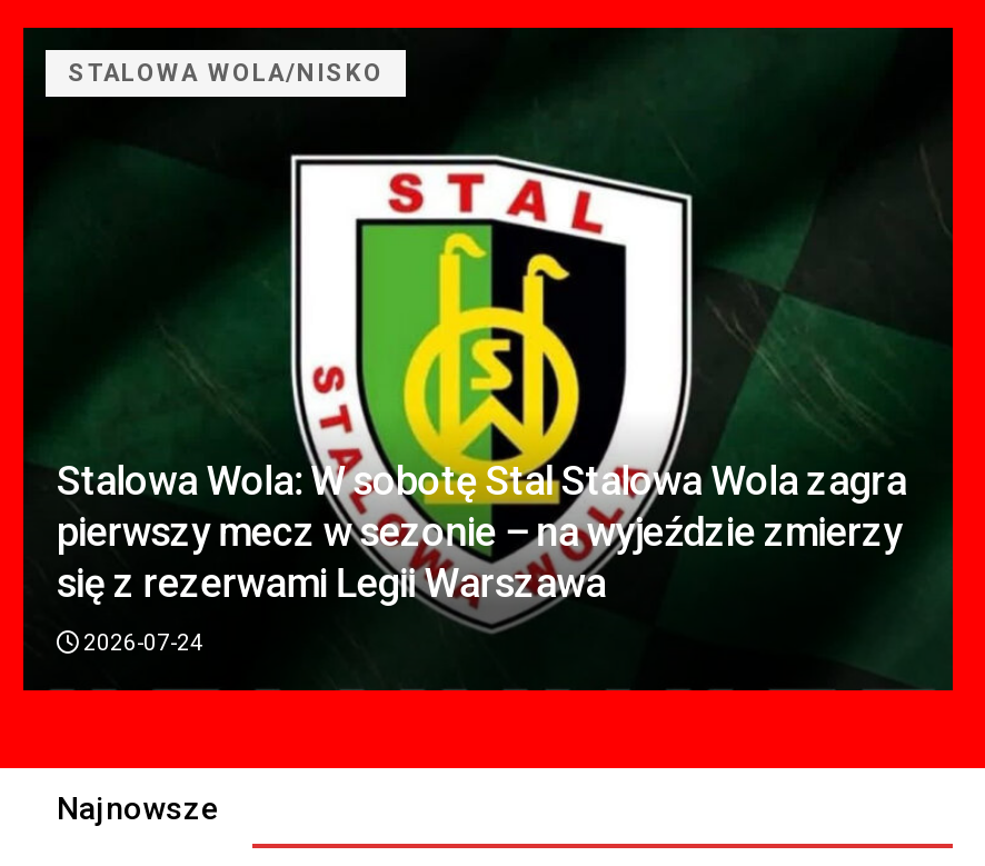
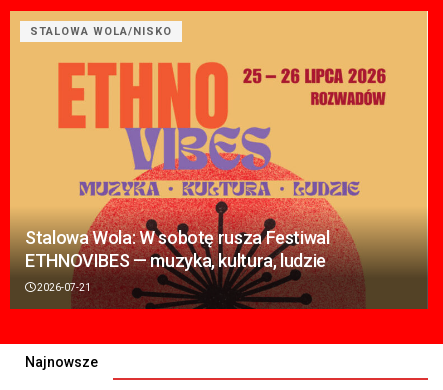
[21,26,955,690] [image] | Stalowa Wola: W sobotę Stal Stalowa Wola zagra | pierwszy mecz w sezonie – na wyjeździe zmierzy | się z rezerwami Legii Warszawa -> [9,10,429,309] [image] | Stalowa Wola: W sobotę rusza Festiwal | ETHNOVIBES — muzyka, kultura, ludzie
[79,631,203,656] 2026-07-24 -> [35,282,91,293] 2026-07-21

